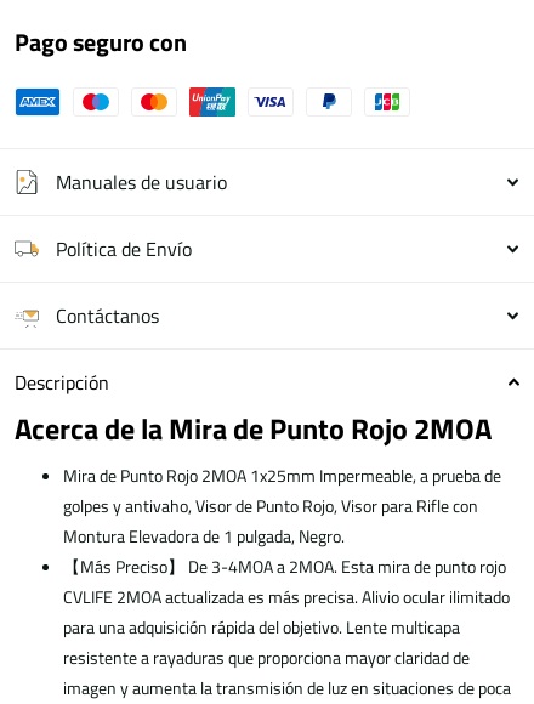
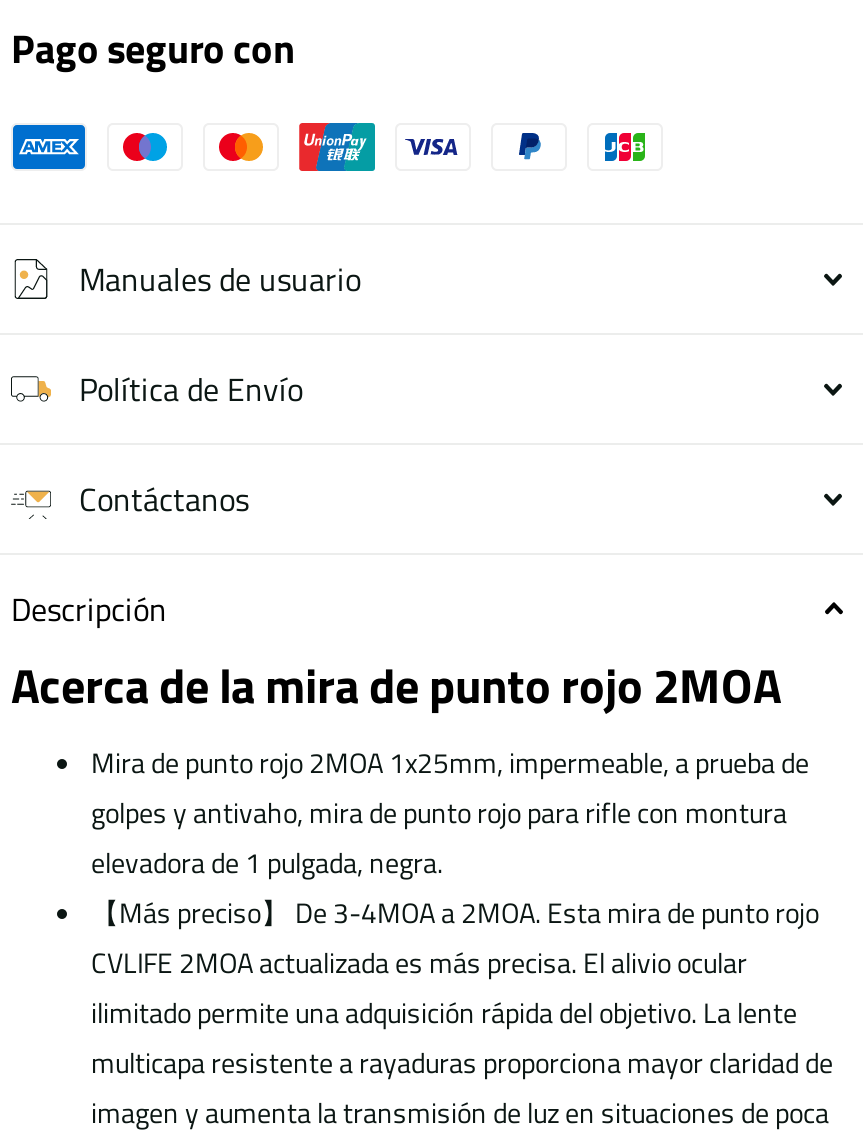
[15,407,510,670] Acerca de la Mira de Punto Rojo 2MOA | Mira de Punto Rojo 2MOA 1x25mm Impermeable, a prueba de | golpes y antivaho, Visor de Punto Rojo, Visor para Rifle con | Montura Elevadora de 1 pulgada, Negro. | 【Más Preciso】 De 3-4MOA a 2MOA. Esta mira de punto rojo | CVLIFE 2MOA actualizada es más precisa. Alivio ocular ilimitado | para una adquisición rápida del objetivo. Lente multicapa | resistente a rayaduras que proporciona mayor claridad de -> [11,650,833,1084] Acerca de la mira de punto rojo 2MOA | Mira de punto rojo 2MOA 1x25mm, impermeable, a prueba de | golpes y antivaho, mira de punto rojo para rifle con montura | elevadora de 1 pulgada, negra. | 【Más preciso】 De 3-4MOA a 2MOA. Esta mira de punto rojo | CVLIFE 2MOA actualizada es más precisa. El alivio ocular | ilimitado permite una adquisición rápida del objetivo. La lente | multicapa resistente a rayaduras proporciona mayor claridad de

